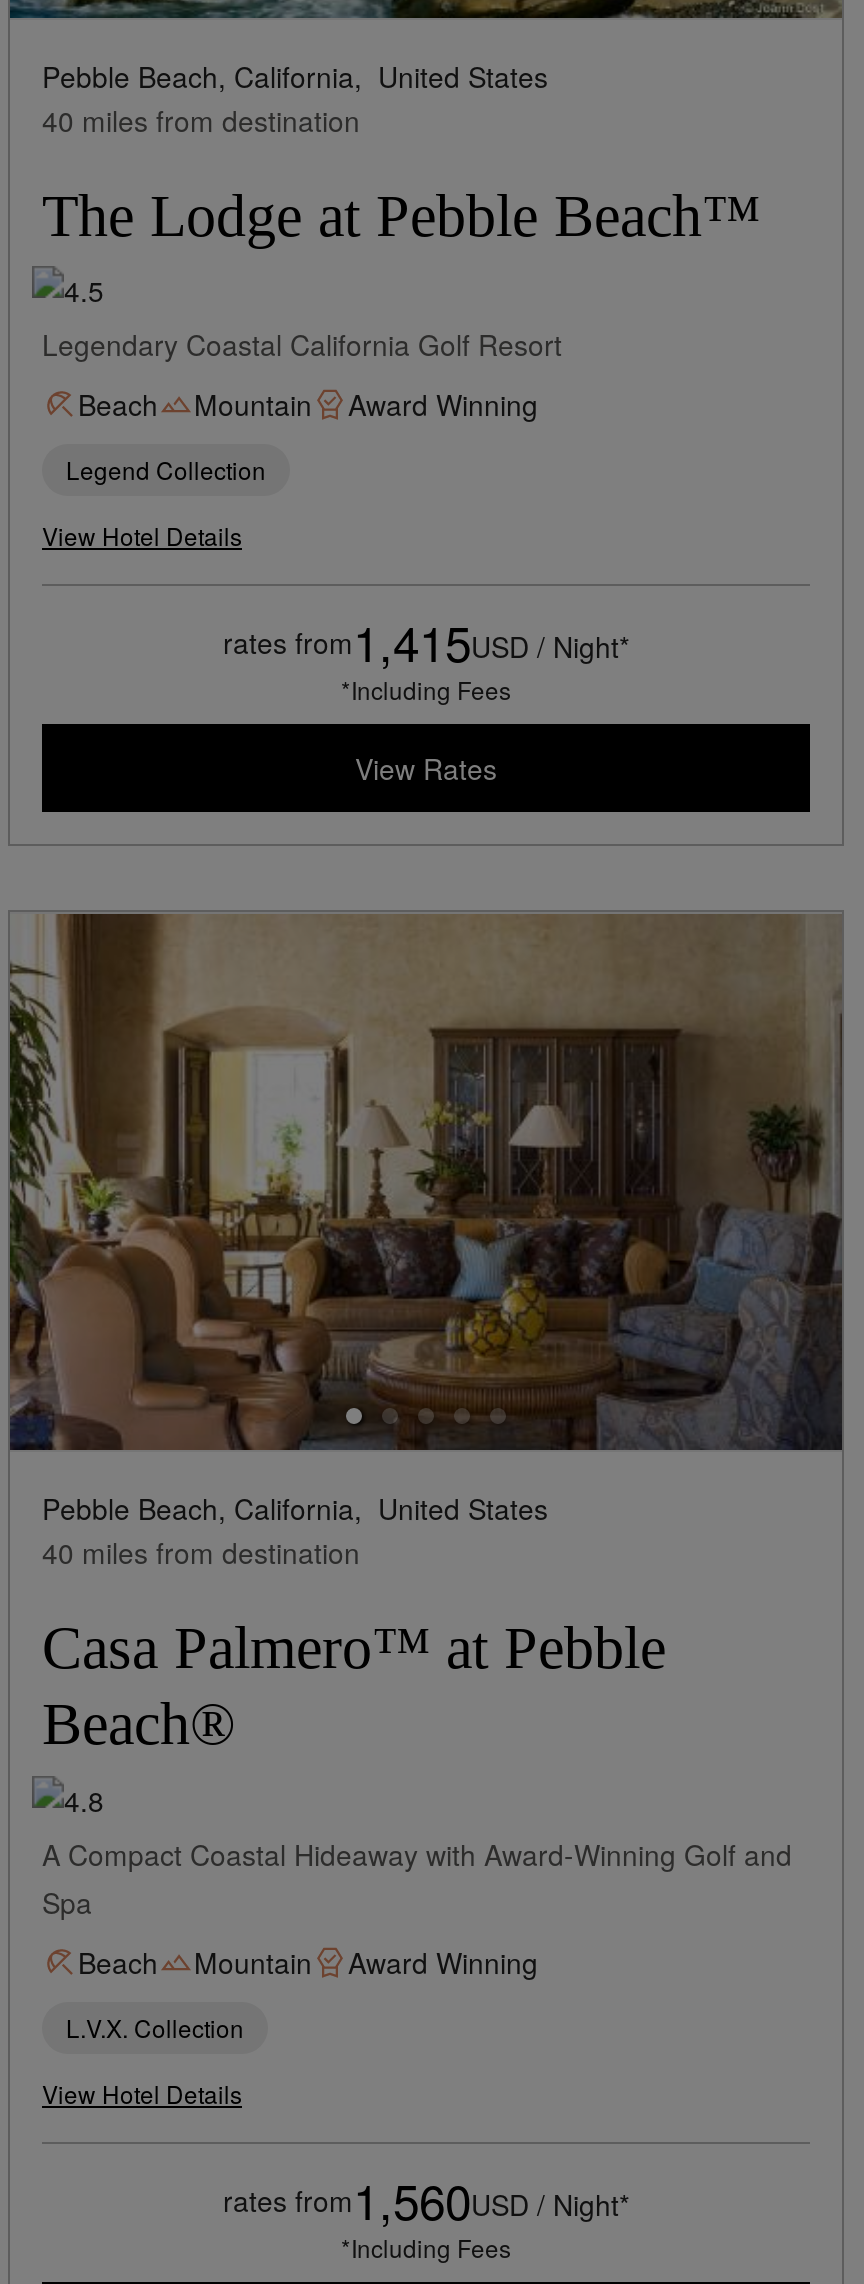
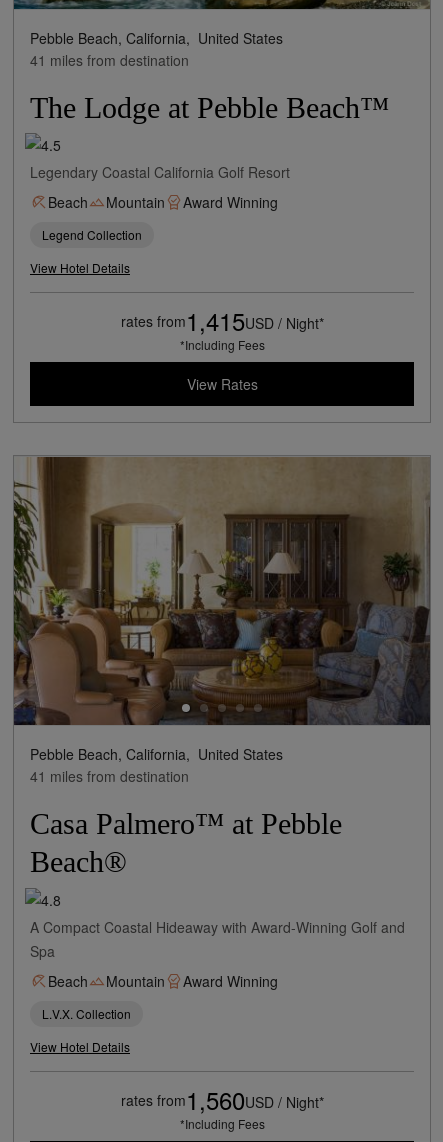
[42,99,360,139] 40 miles from destination -> [30,49,189,69] 41 miles from destination
[42,1532,360,1572] 40 miles from destination -> [30,766,189,786] 41 miles from destination

